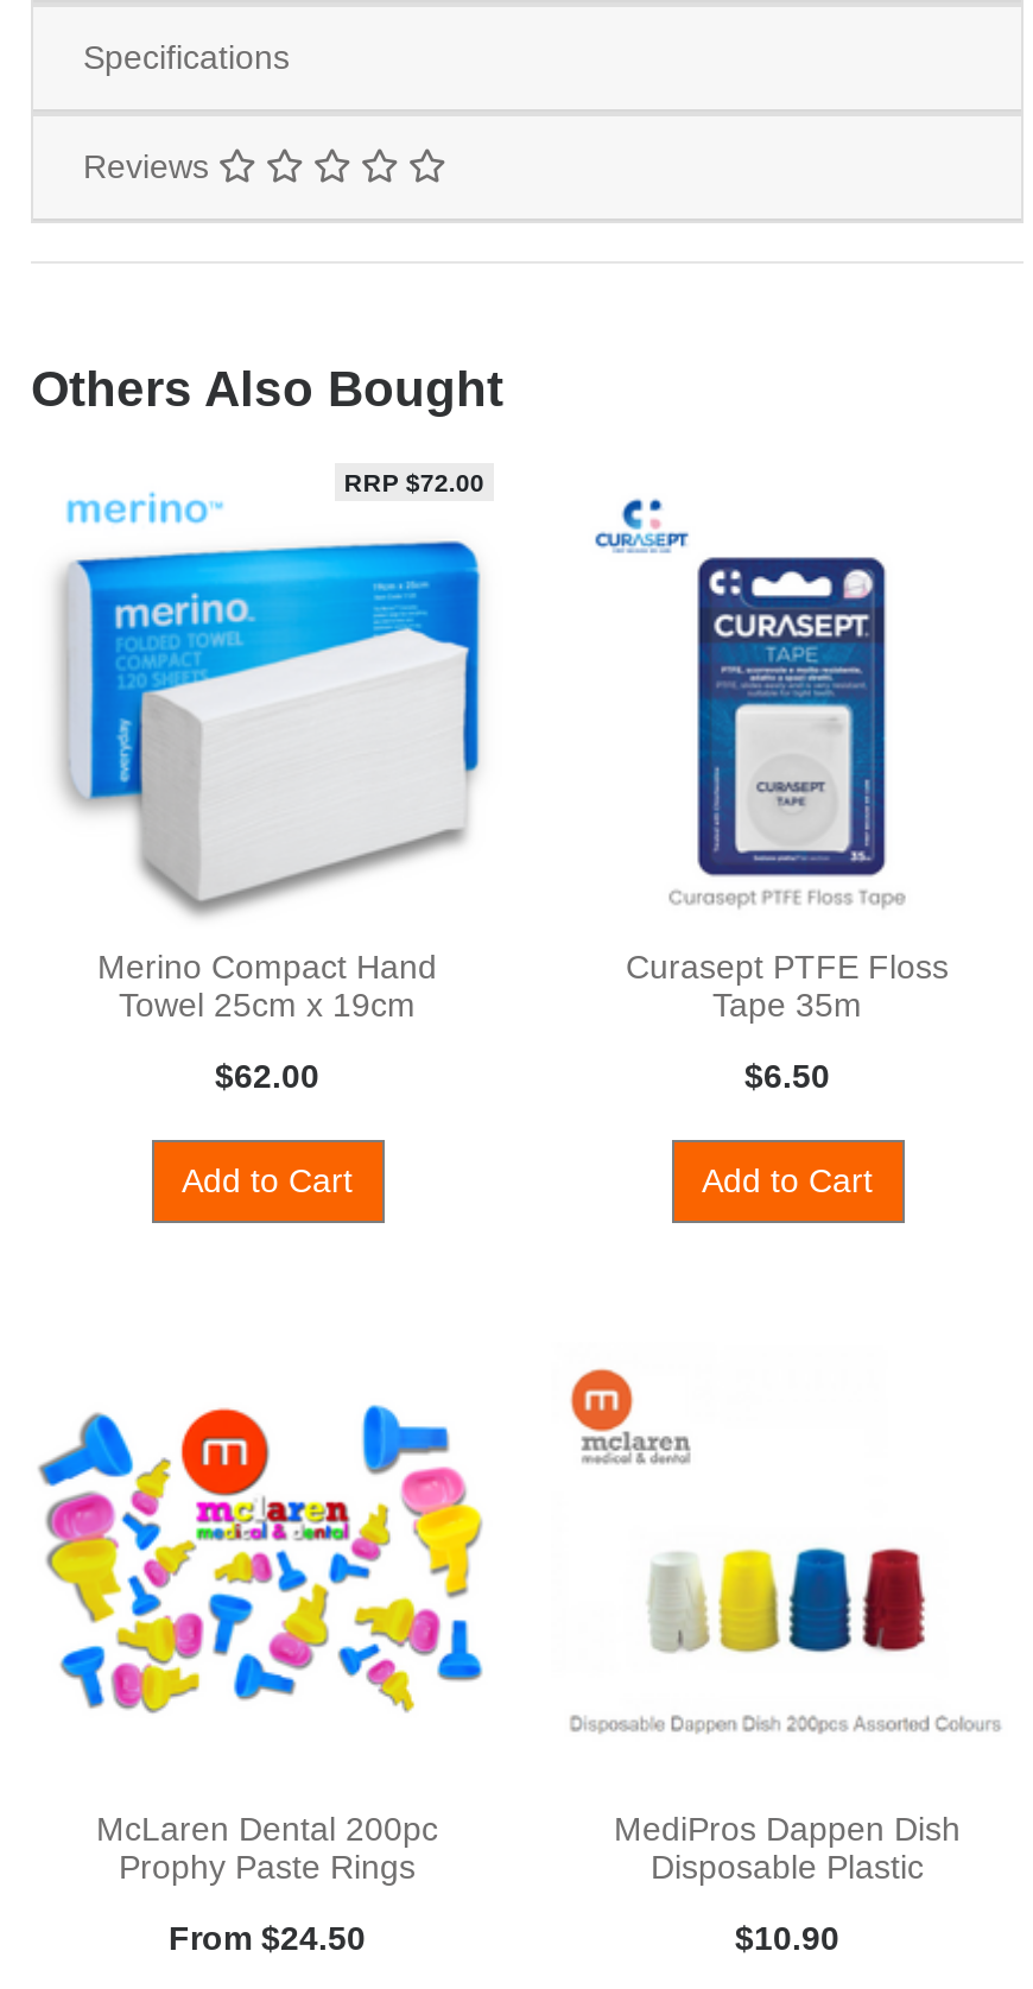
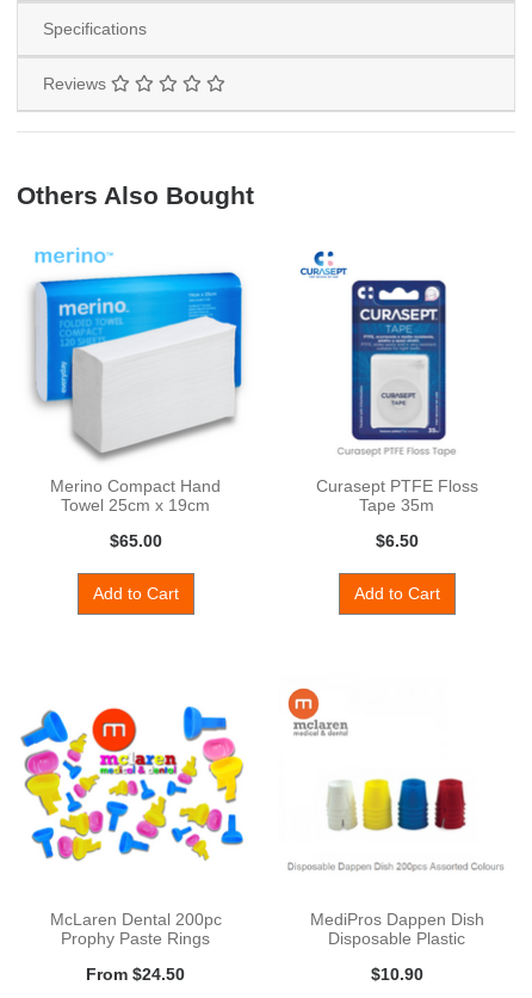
[344,468,484,496] RRP $72.00 -> none
[215,1057,319,1095] $62.00 -> [109,531,162,550] $65.00

